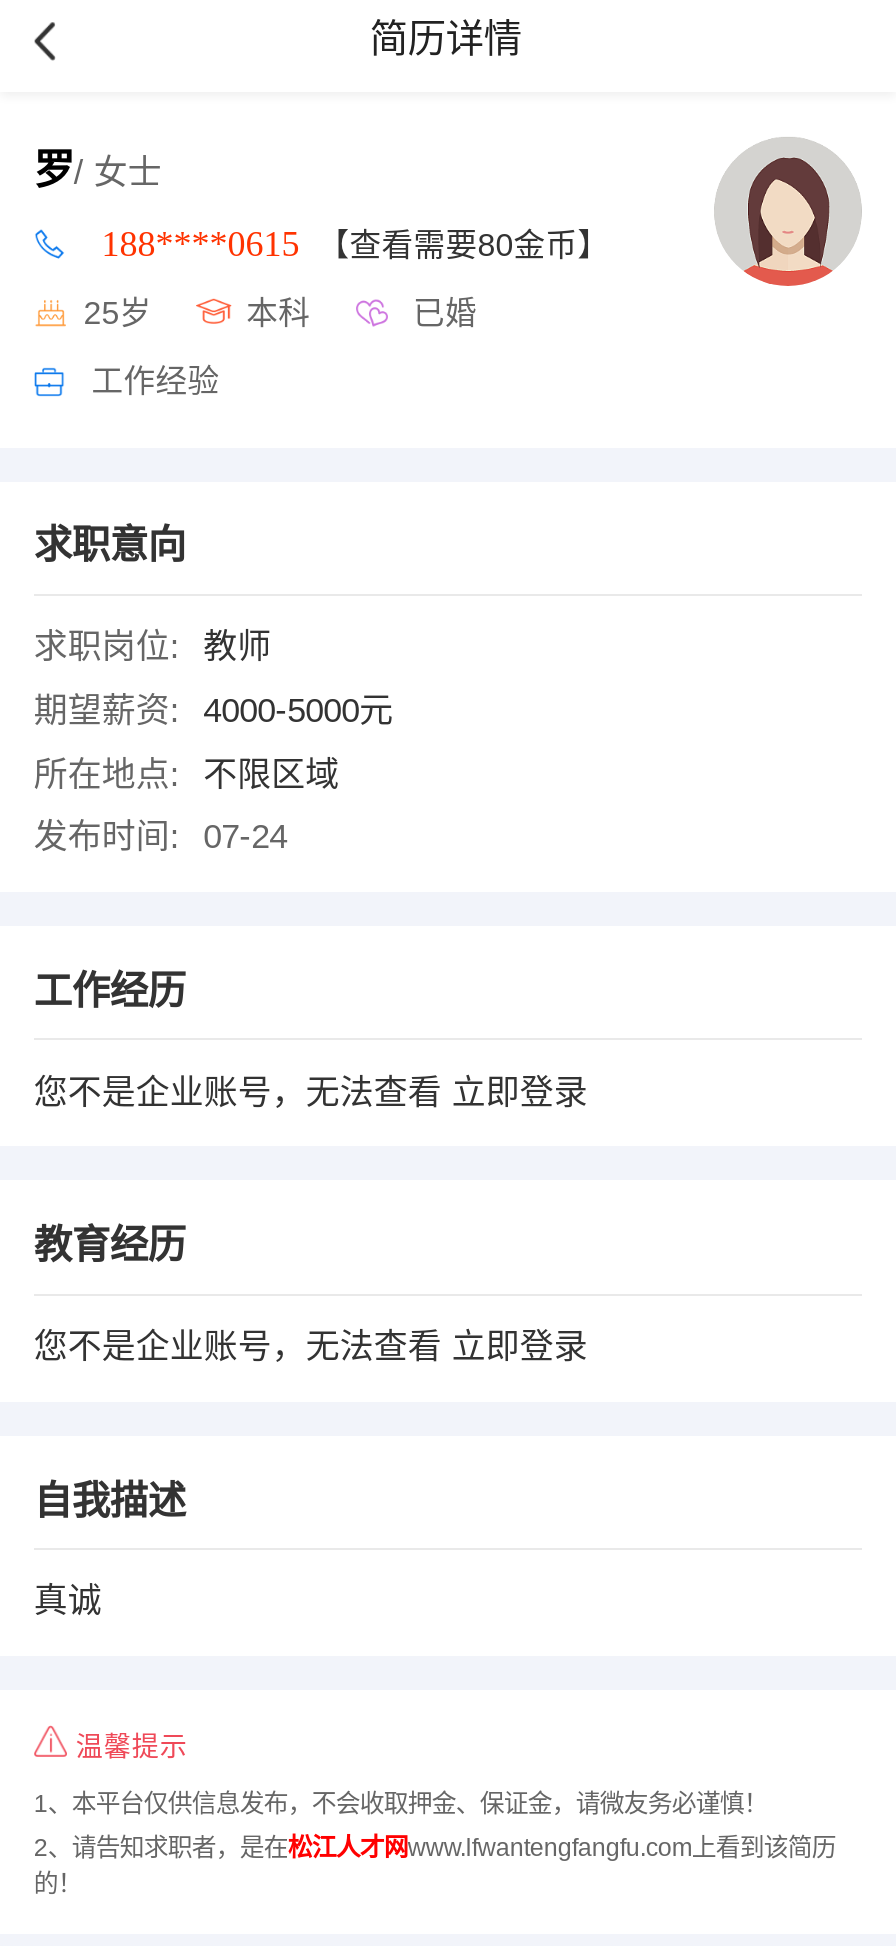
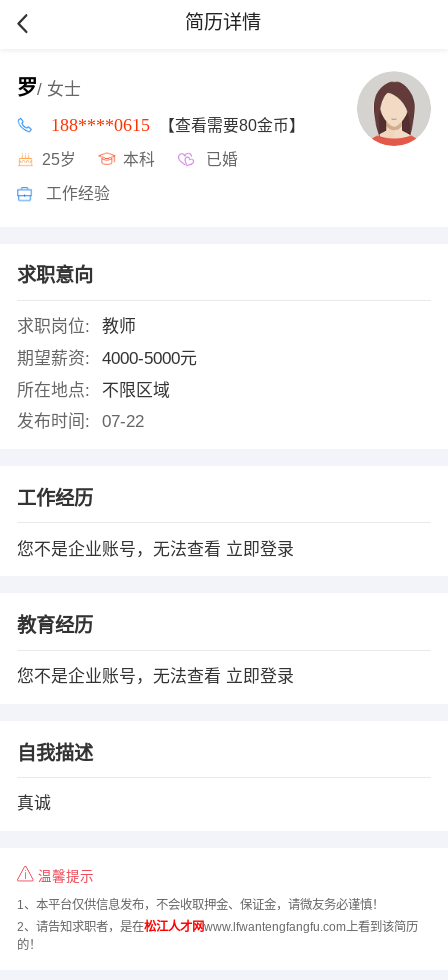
[34,819,287,857] 发布时间: 07-24 -> [17,412,144,431] 发布时间: 07-22

